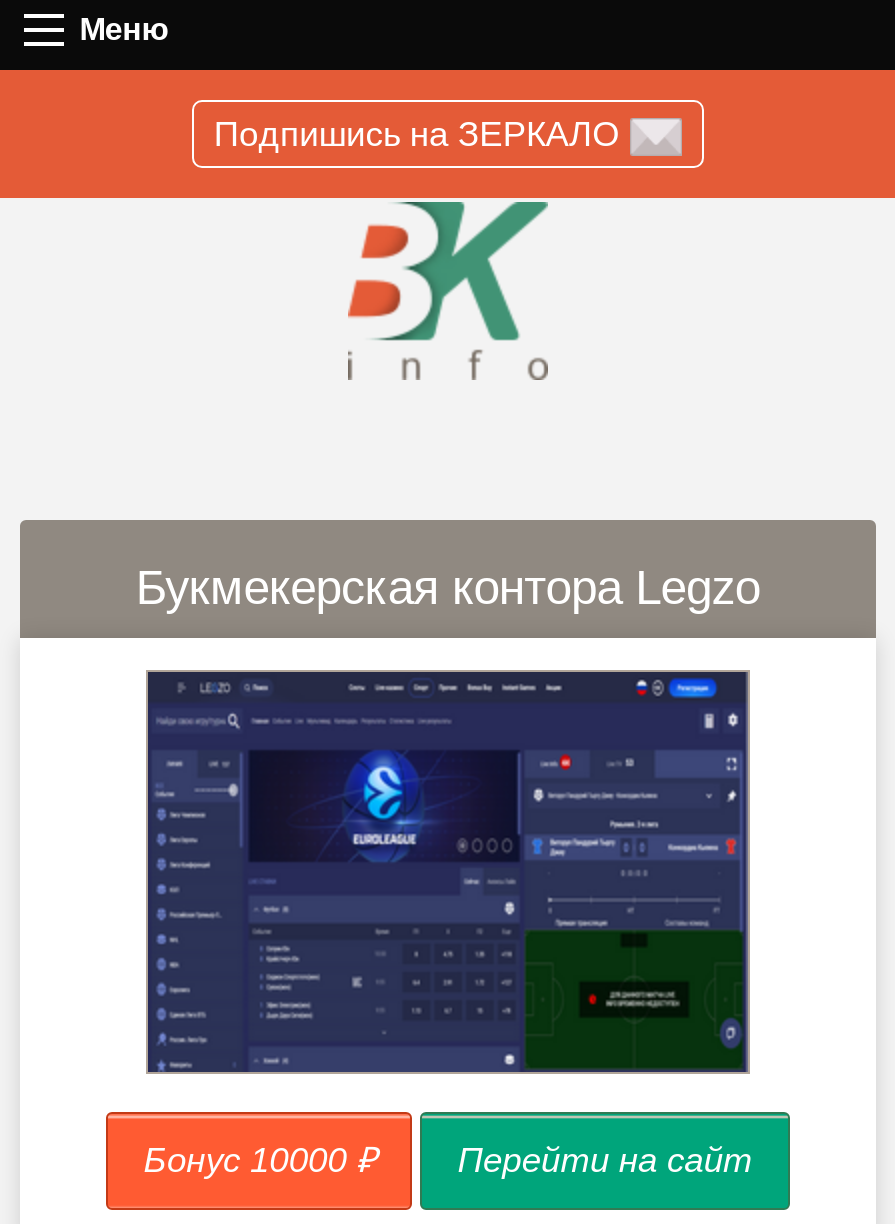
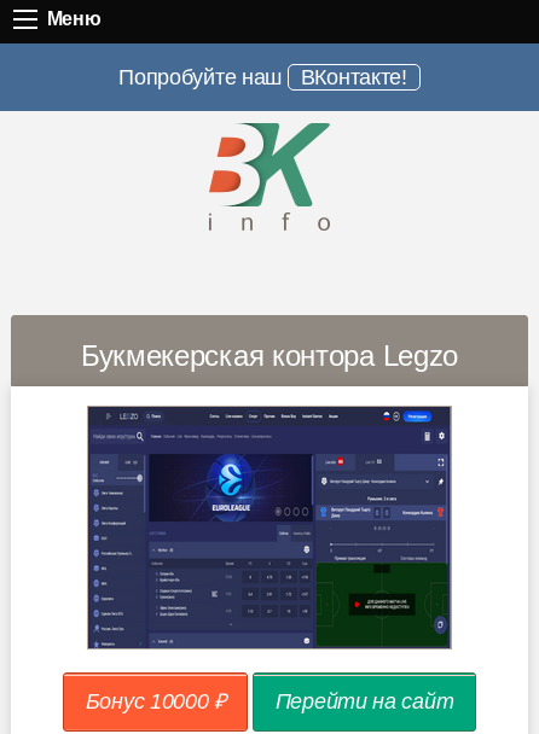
[214,114,629,154] Подпишись на ЗЕРКАЛО -> [119,65,407,89] Попробуйте наш ВКонтакте!

